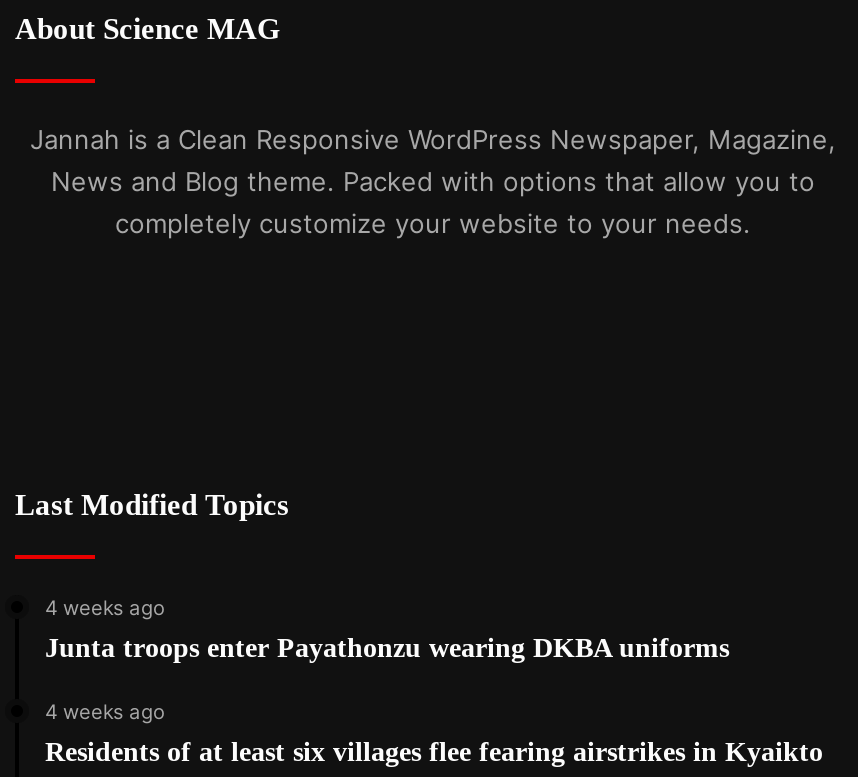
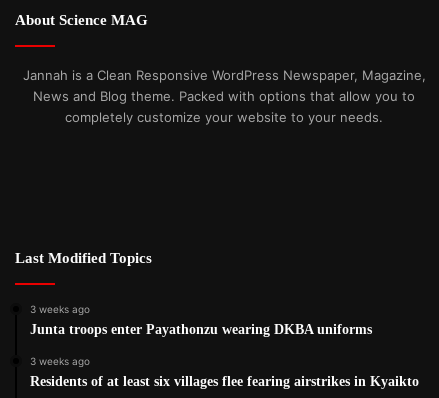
[45,594,165,618] 4 weeks ago -> [30,303,90,315] 3 weeks ago
[45,698,165,722] 4 weeks ago -> [30,355,90,367] 3 weeks ago

